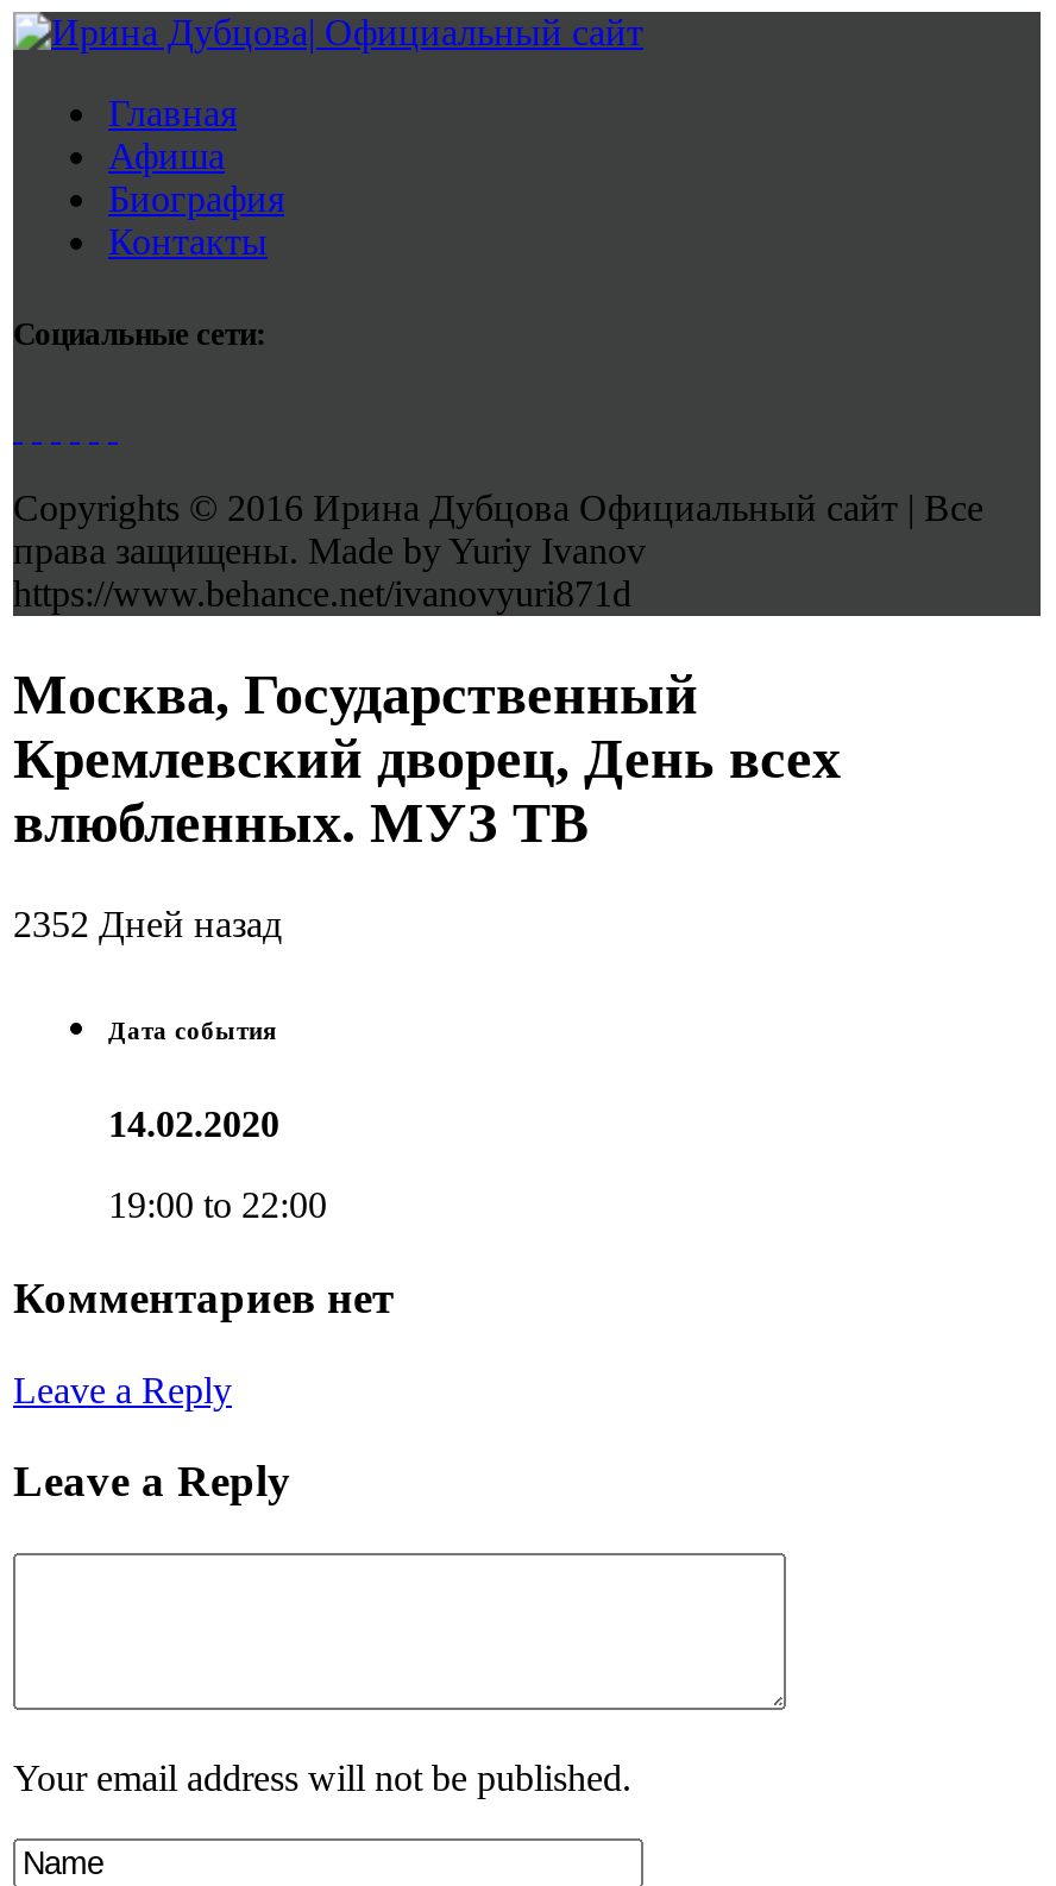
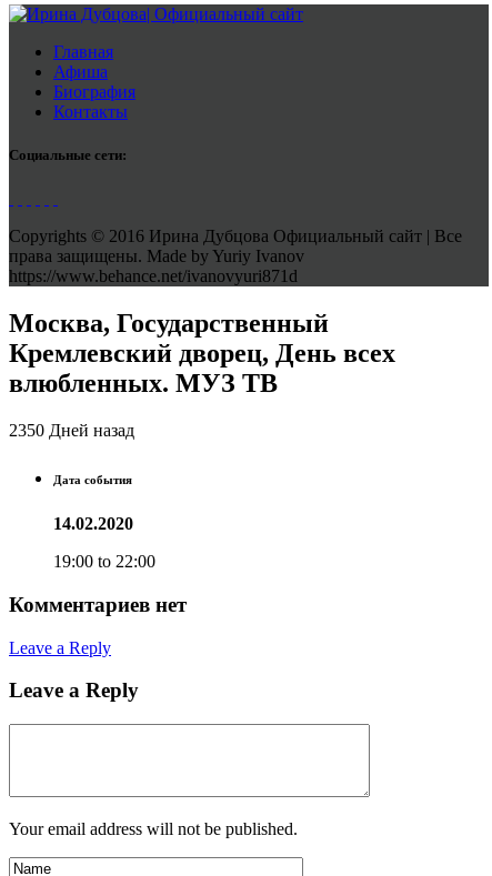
[13,904,282,945] 2352 Дней назад -> [9,421,134,440] 2350 Дней назад

